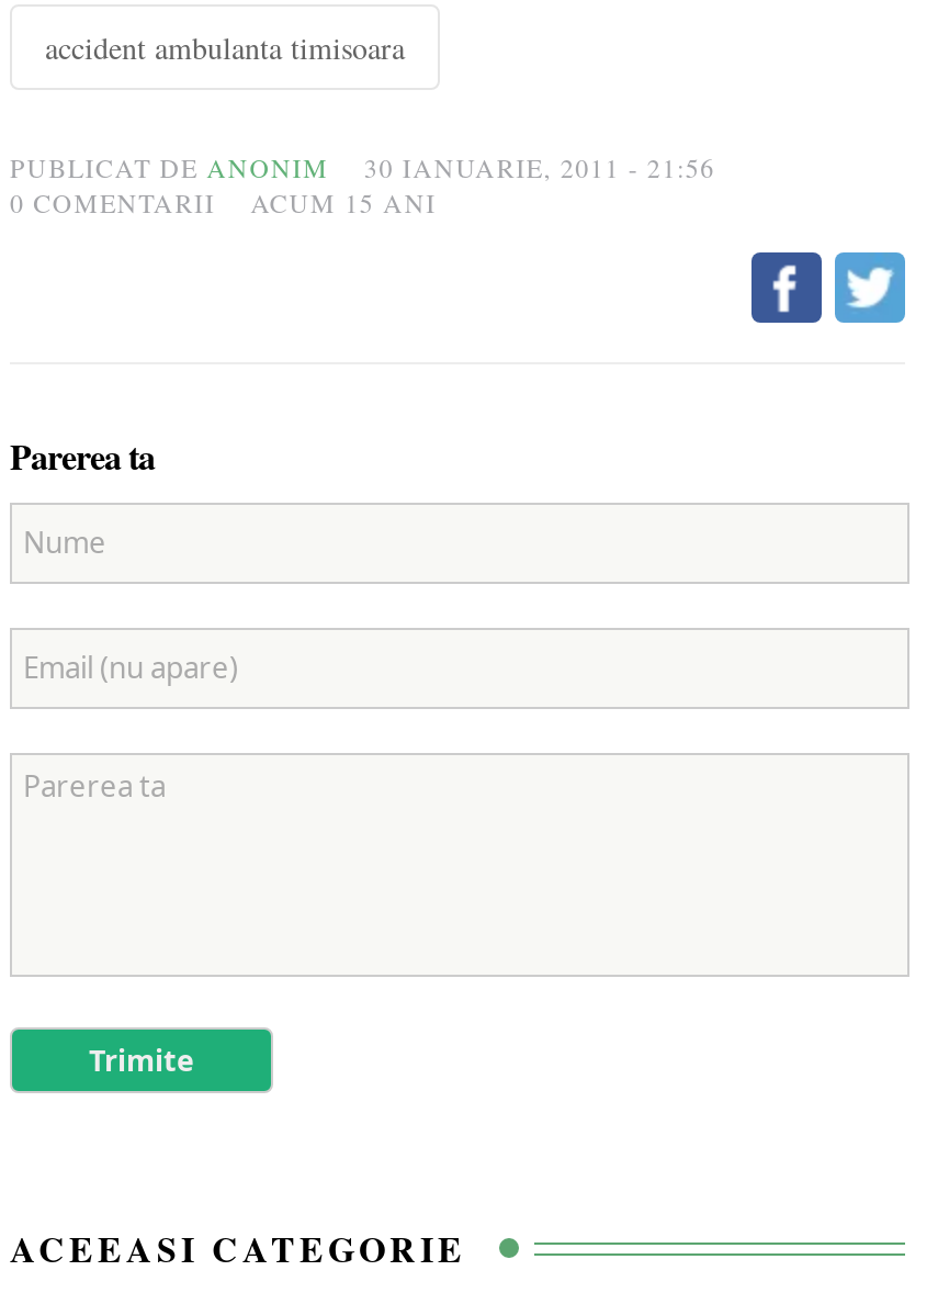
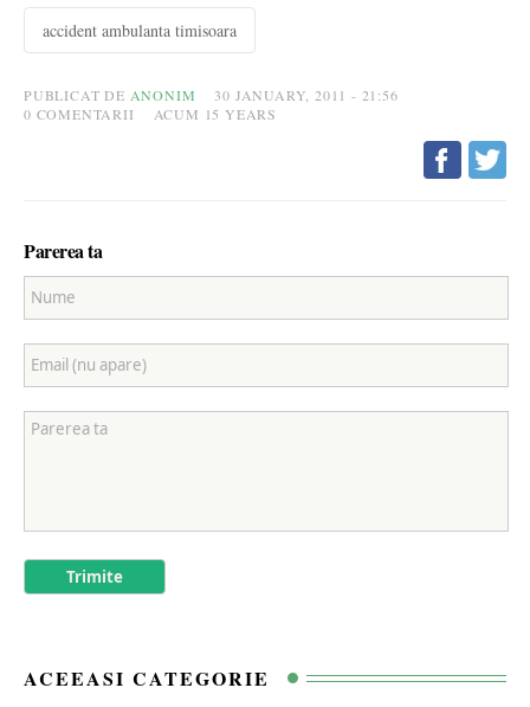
[10,148,715,184] PUBLICAT DE ANONIM 30 IANUARIE, 2011 - 21:56 -> [24,85,398,104] PUBLICAT DE ANONIM 30 JANUARY, 2011 - 21:56
[10,184,436,219] 0 COMENTARII ACUM 15 ANI -> [24,104,277,123] 0 COMENTARII ACUM 15 YEARS

